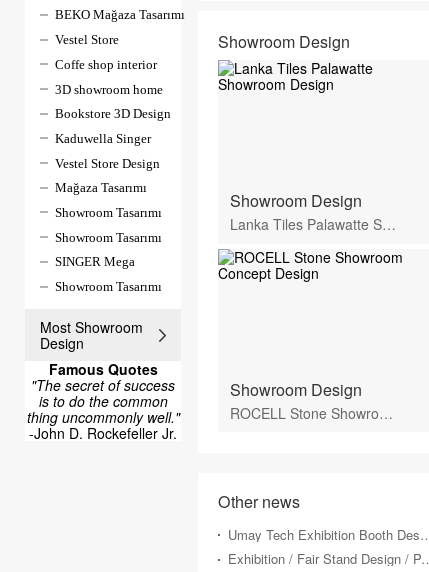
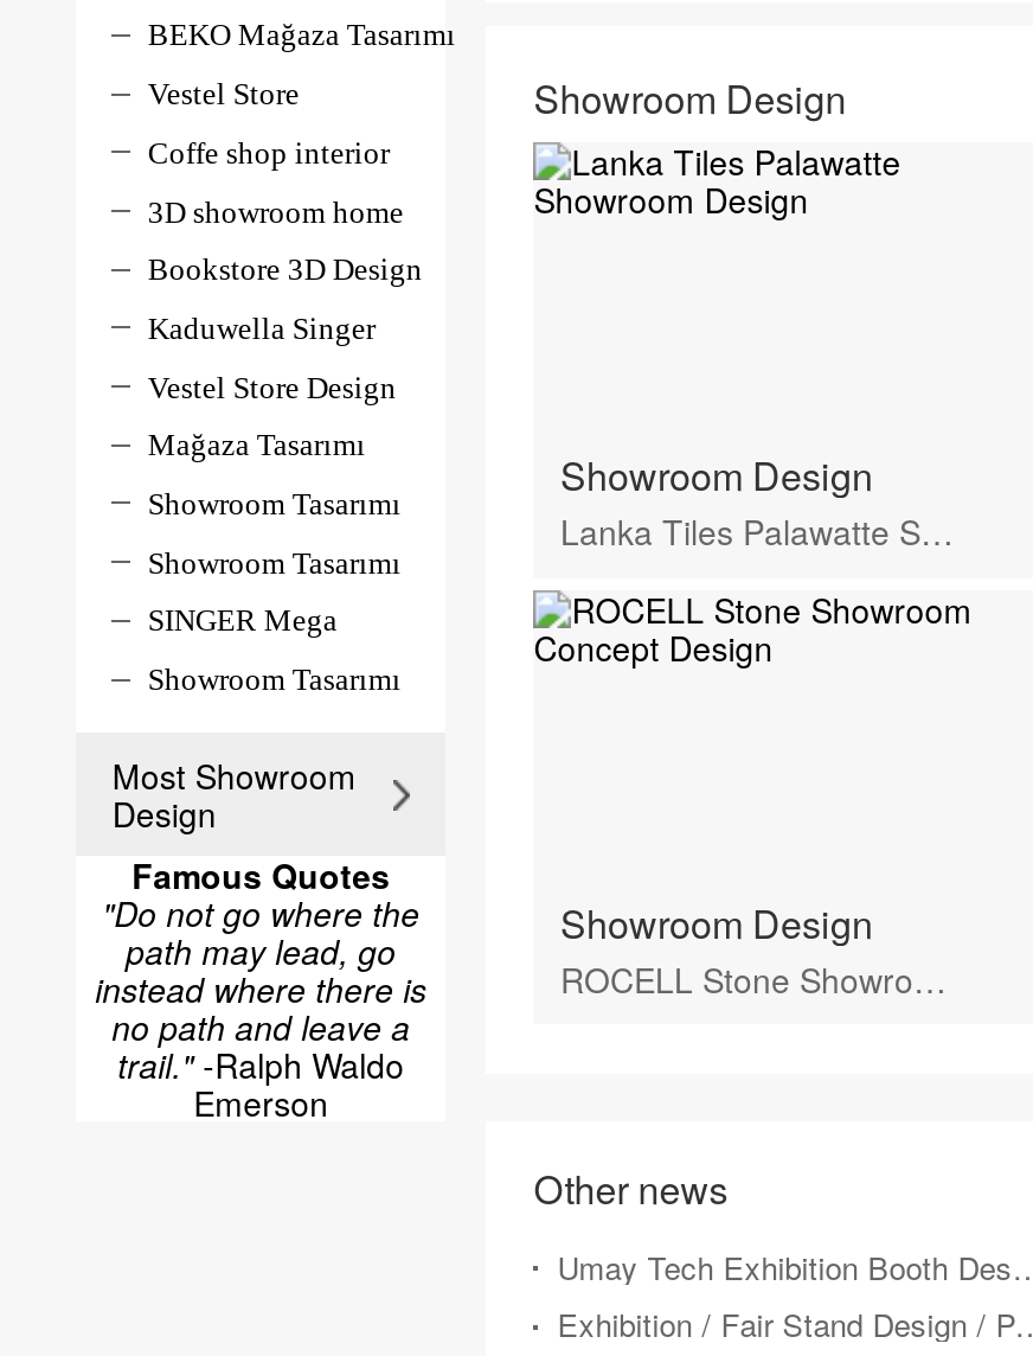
[27,375,180,443] "The secret of success | is to do the common | thing uncommonly well." | -John D. Rockefeller Jr. -> [95,889,427,1127] "Do not go where the | path may lead, go | instead where there is | no path and leave a | trail."-Ralph Waldo | Emerson

